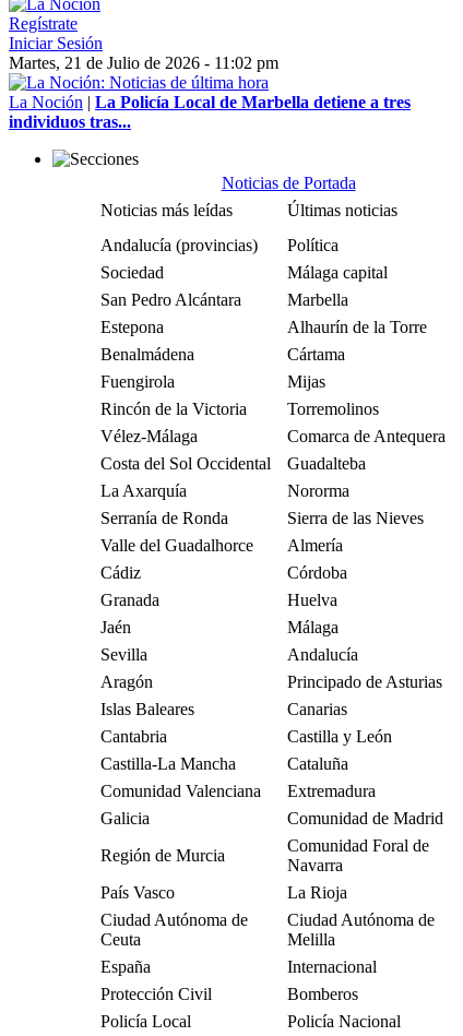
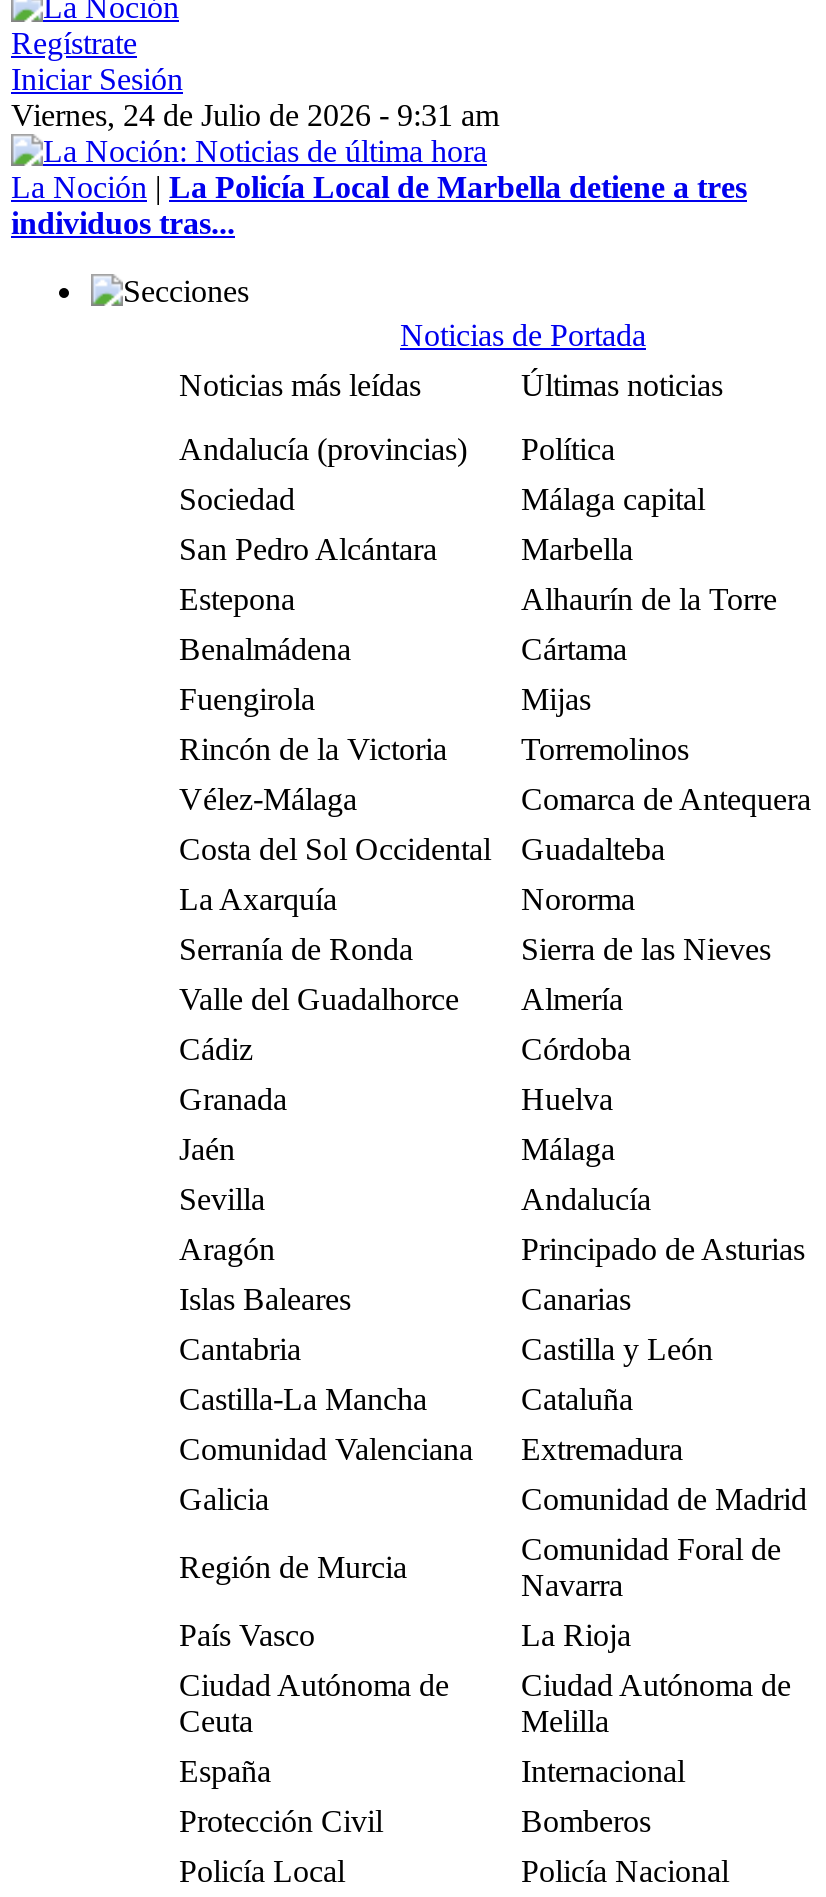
[9,53,278,72] Martes, 21 de Julio de 2026 - 11:02 pm -> [11,98,499,132] Viernes, 24 de Julio de 2026 - 9:31 am

